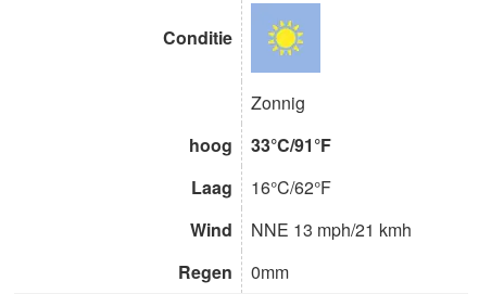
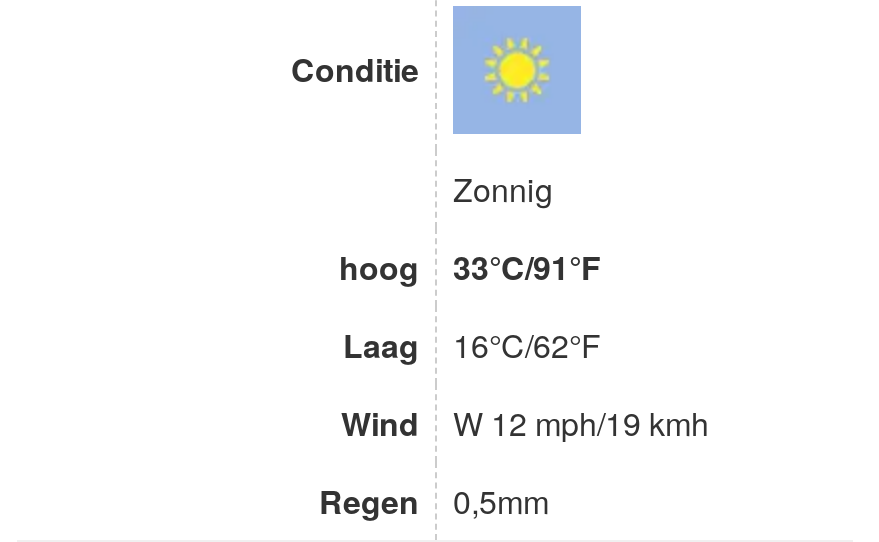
[190,217,412,242] Wind NNE 13 mph/21 kmh -> [341,400,709,446] Wind W 12 mph/19 kmh
[178,259,289,284] Regen 0mm -> [319,478,549,524] Regen 0,5mm

